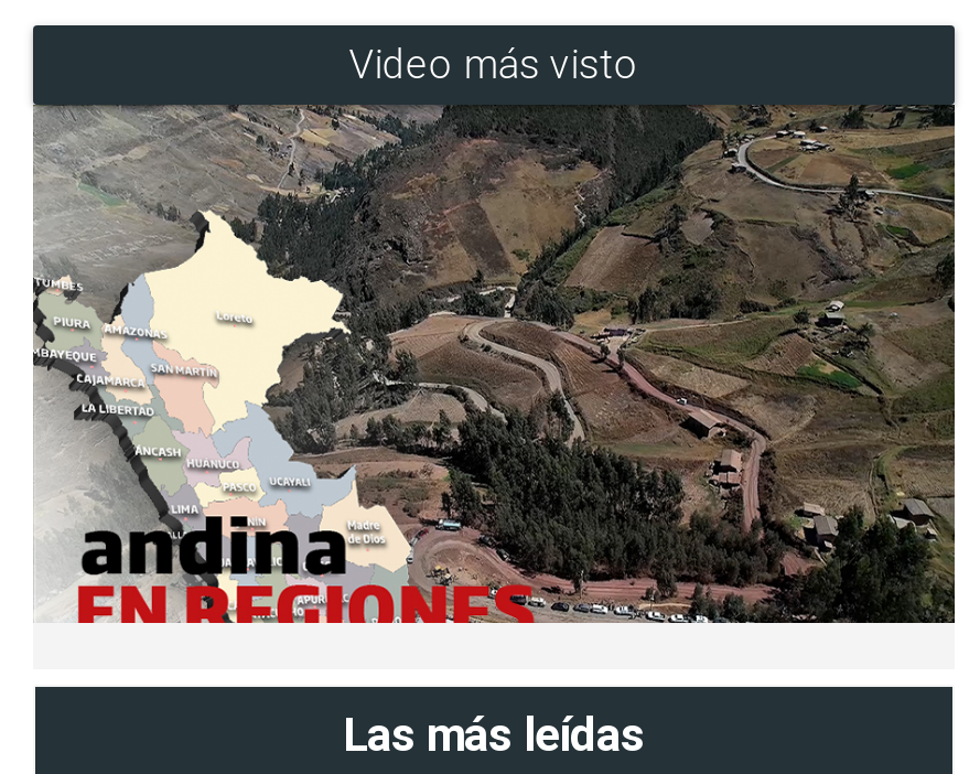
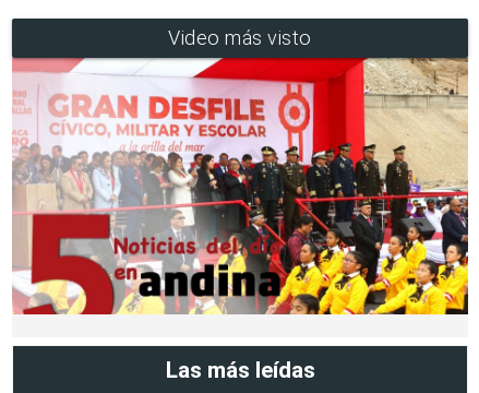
[31,105,957,625] [image] -> [12,57,469,315] [image]

